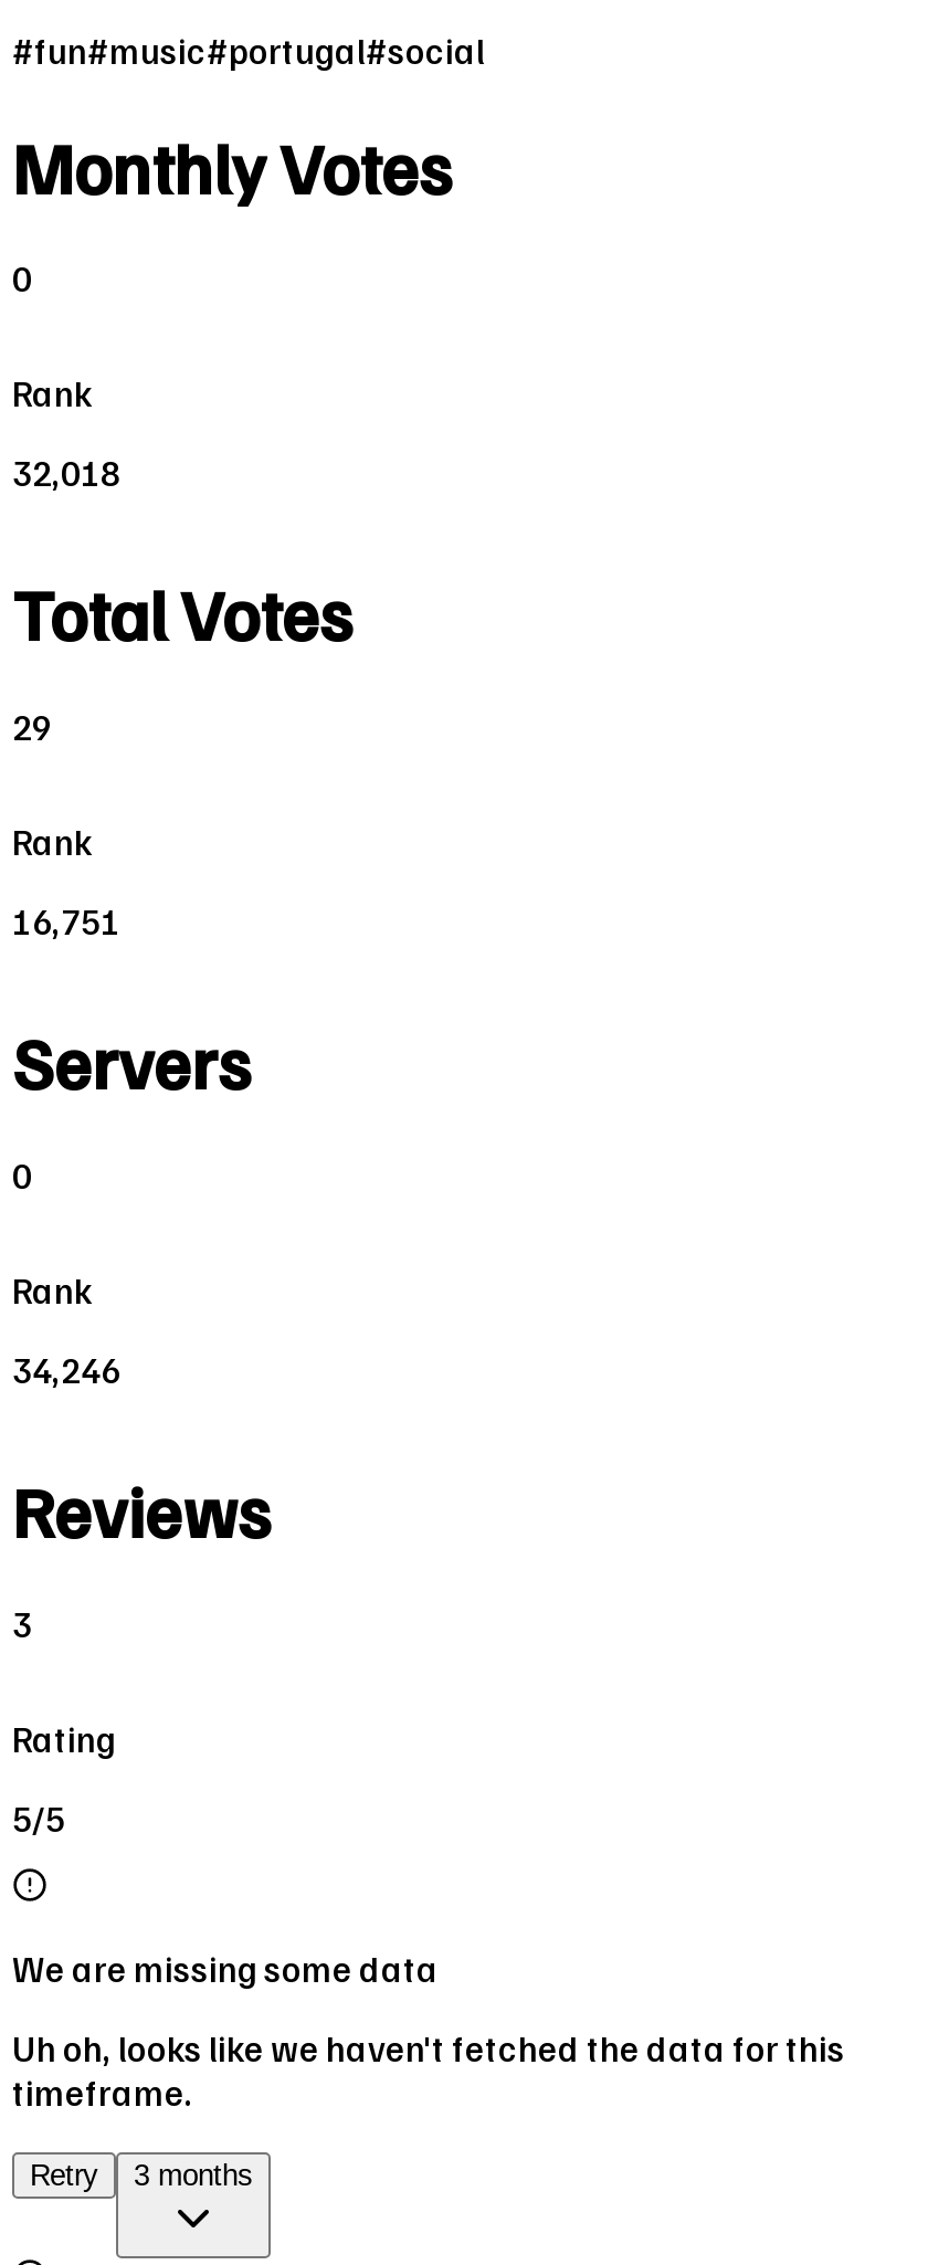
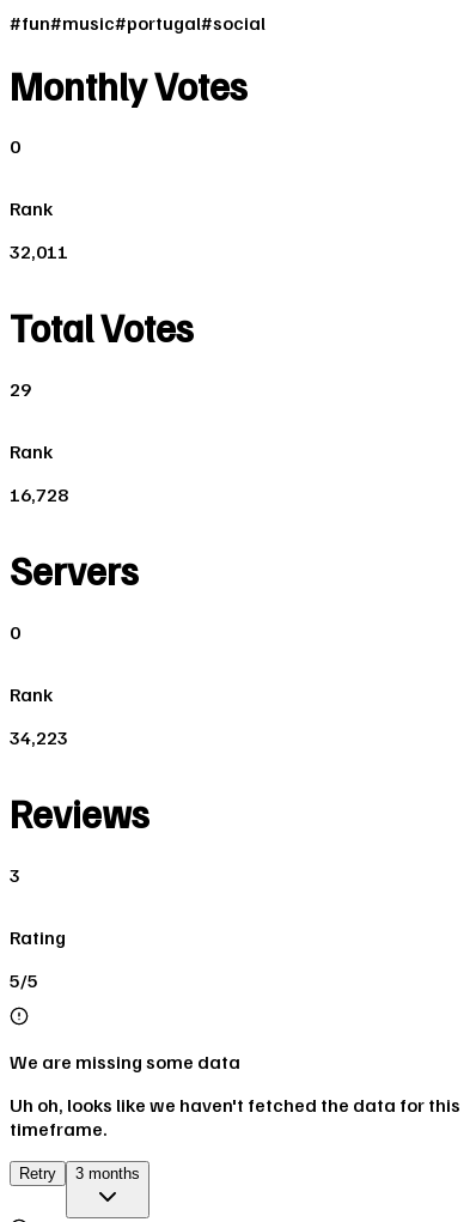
[12,451,120,495] 32,018 -> [10,239,68,263] 32,011
[12,899,120,943] 16,751 -> [10,482,68,506] 16,728
[12,1348,120,1392] 34,246 -> [10,725,68,749] 34,223

